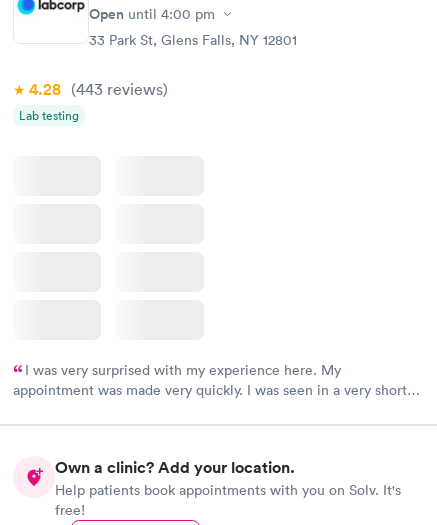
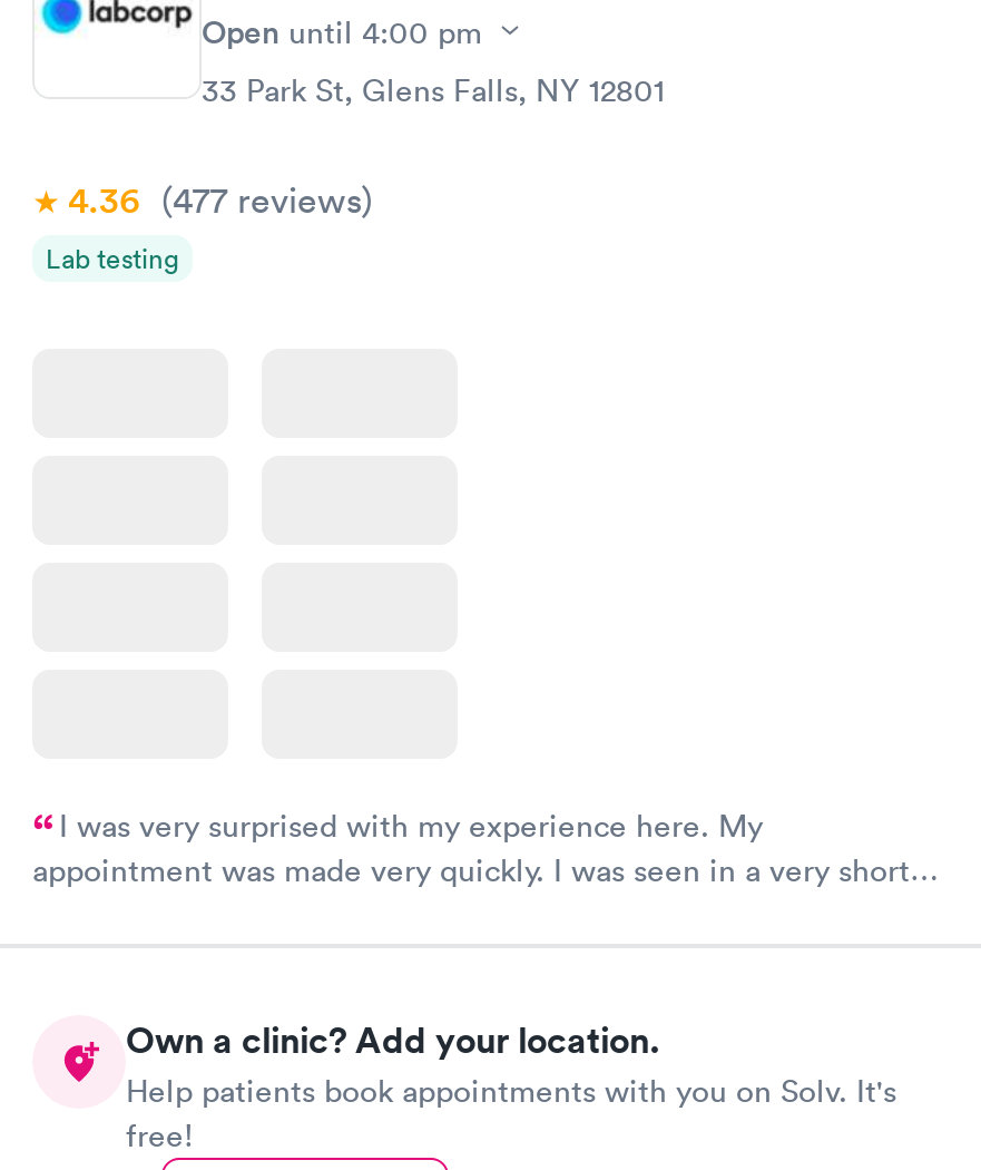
[29,79,168,100] 4.28 (443 reviews) -> [68,177,373,223] 4.36 (477 reviews)

